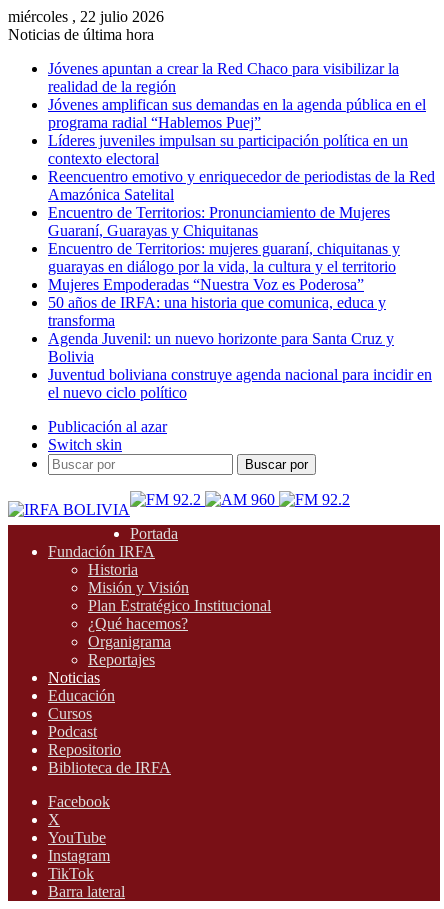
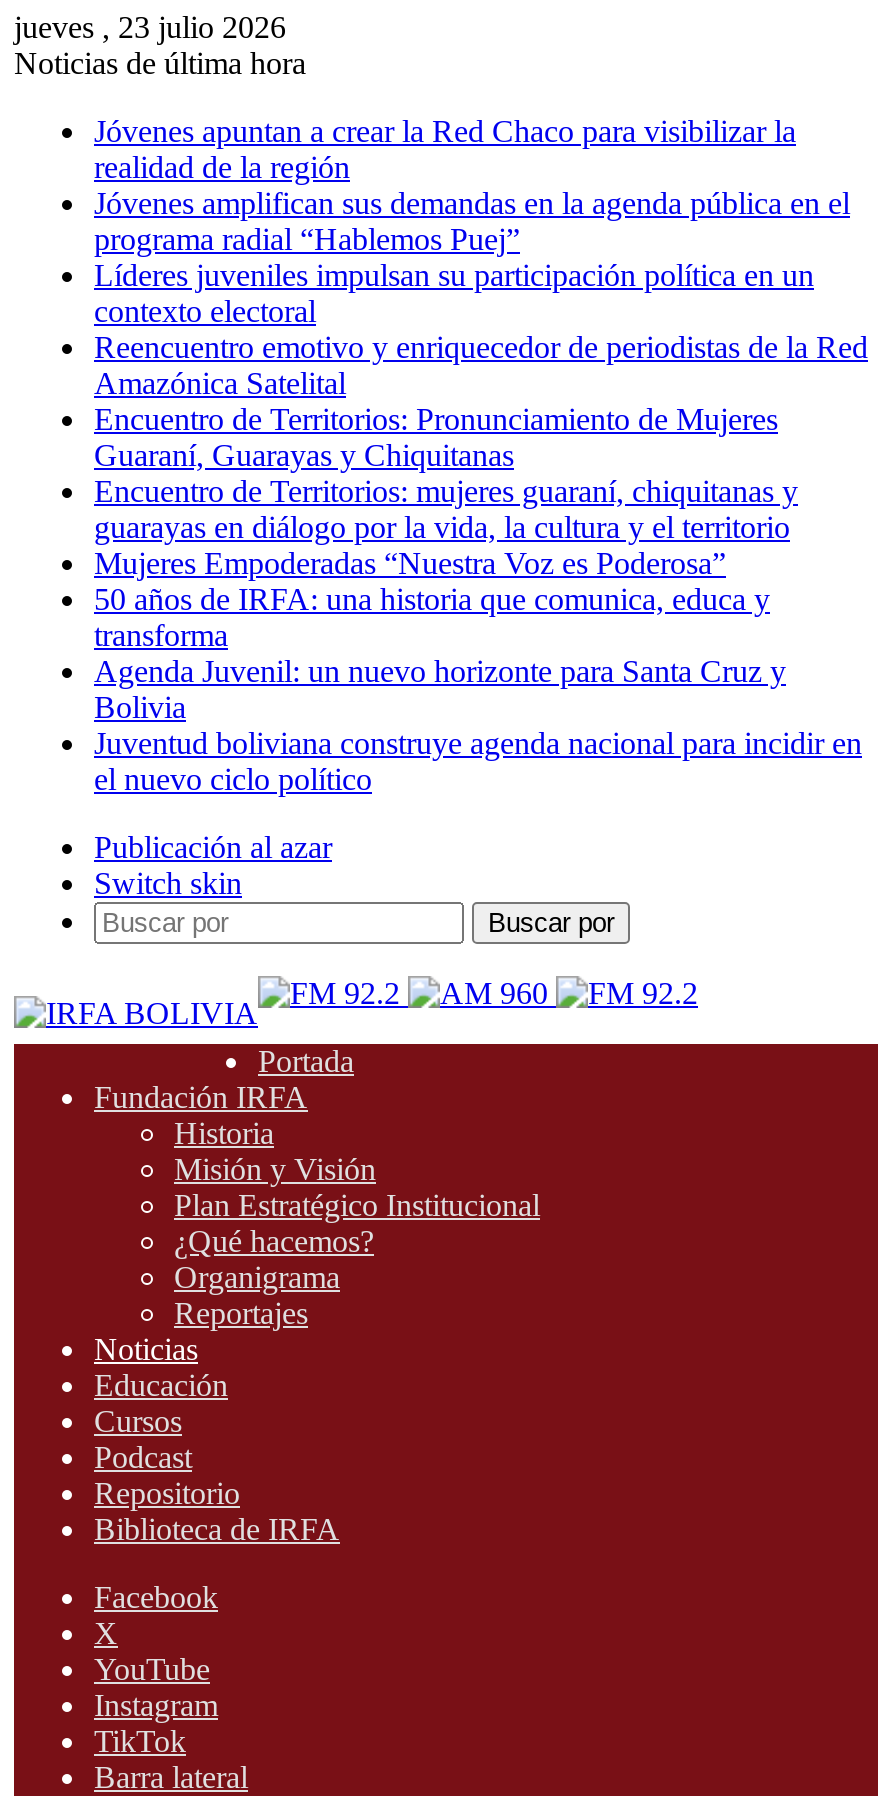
[8,8,164,25] miércoles , 22 julio 2026 -> [14,10,286,44] jueves , 23 julio 2026

